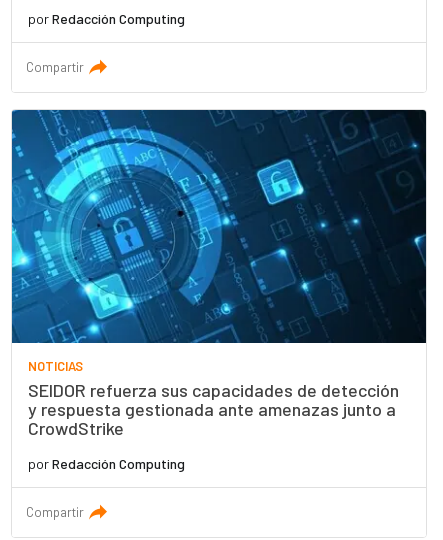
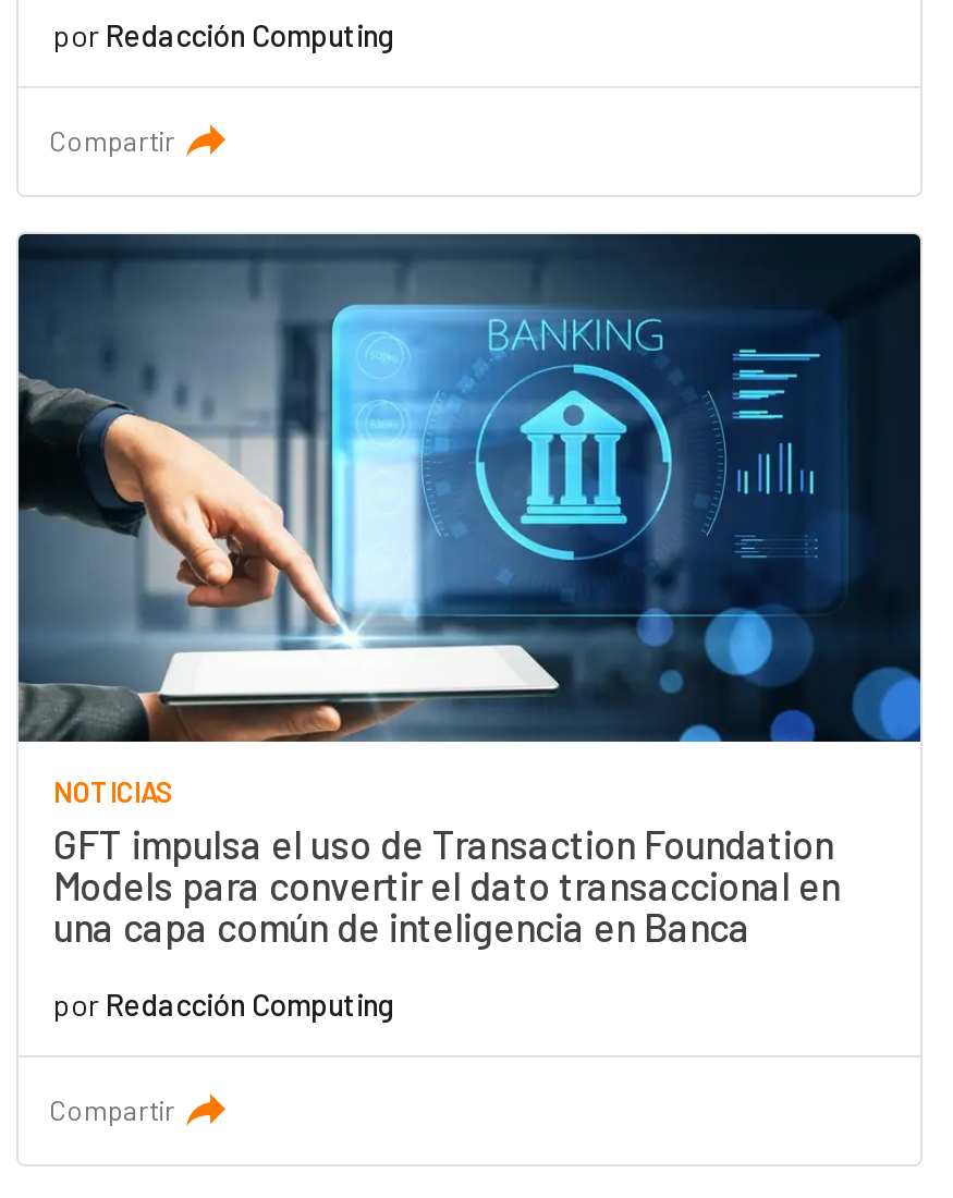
[11,109,427,439] [image] | SEIDOR refuerza sus capacidades de detección | y respuesta gestionada ante amenazas junto a | CrowdStrike -> [16,232,923,952] [image] | GFT impulsa el uso de Transaction Foundation | Models para convertir el dato transaccional en | una capa común de inteligencia en Banca

